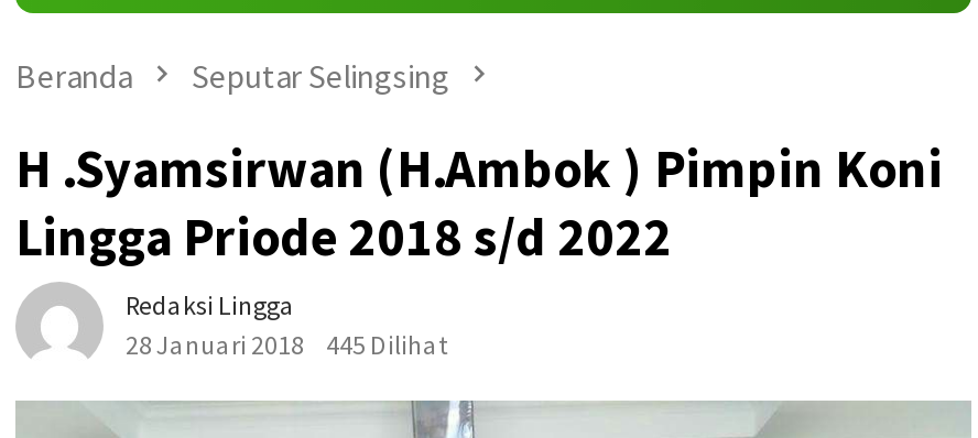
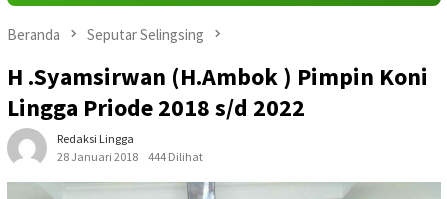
[126,329,447,362] 28 Januari 2018 445 Dilihat -> [57,149,203,164] 28 Januari 2018 444 Dilihat

